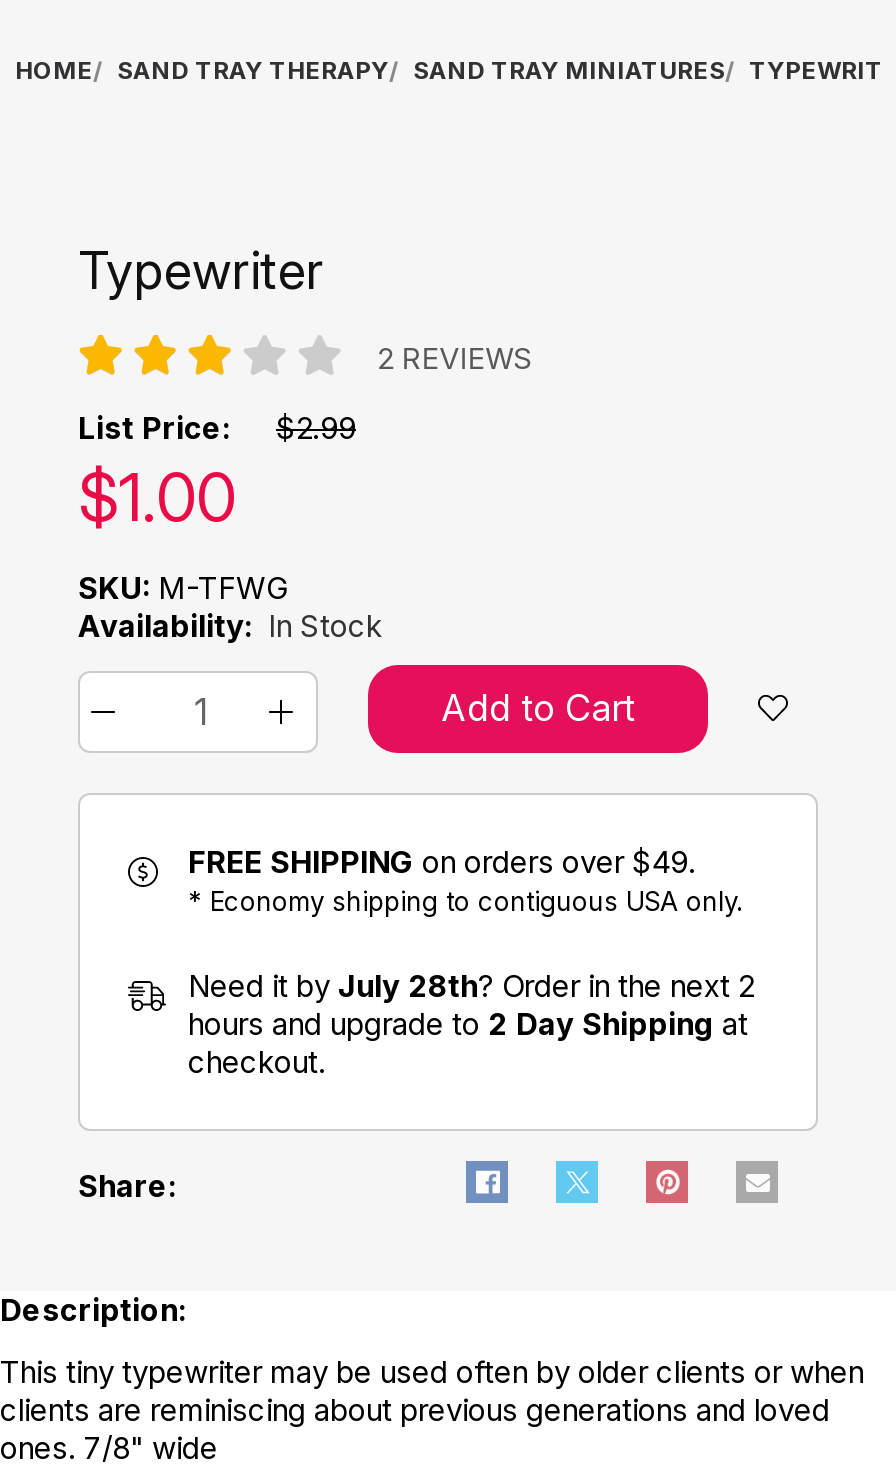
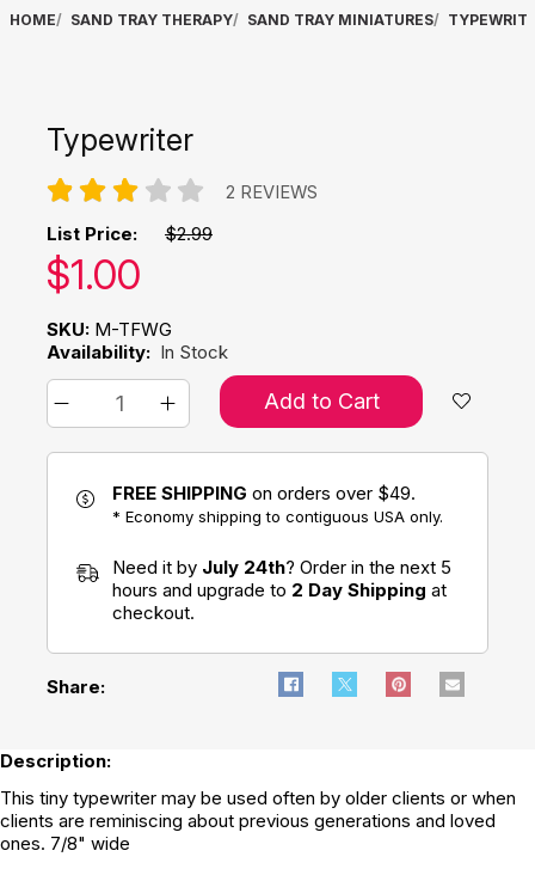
[188,967,754,1005] Need it by July 28th? Order in the next 2 -> [112,556,451,579] Need it by July 24th? Order in the next 5

